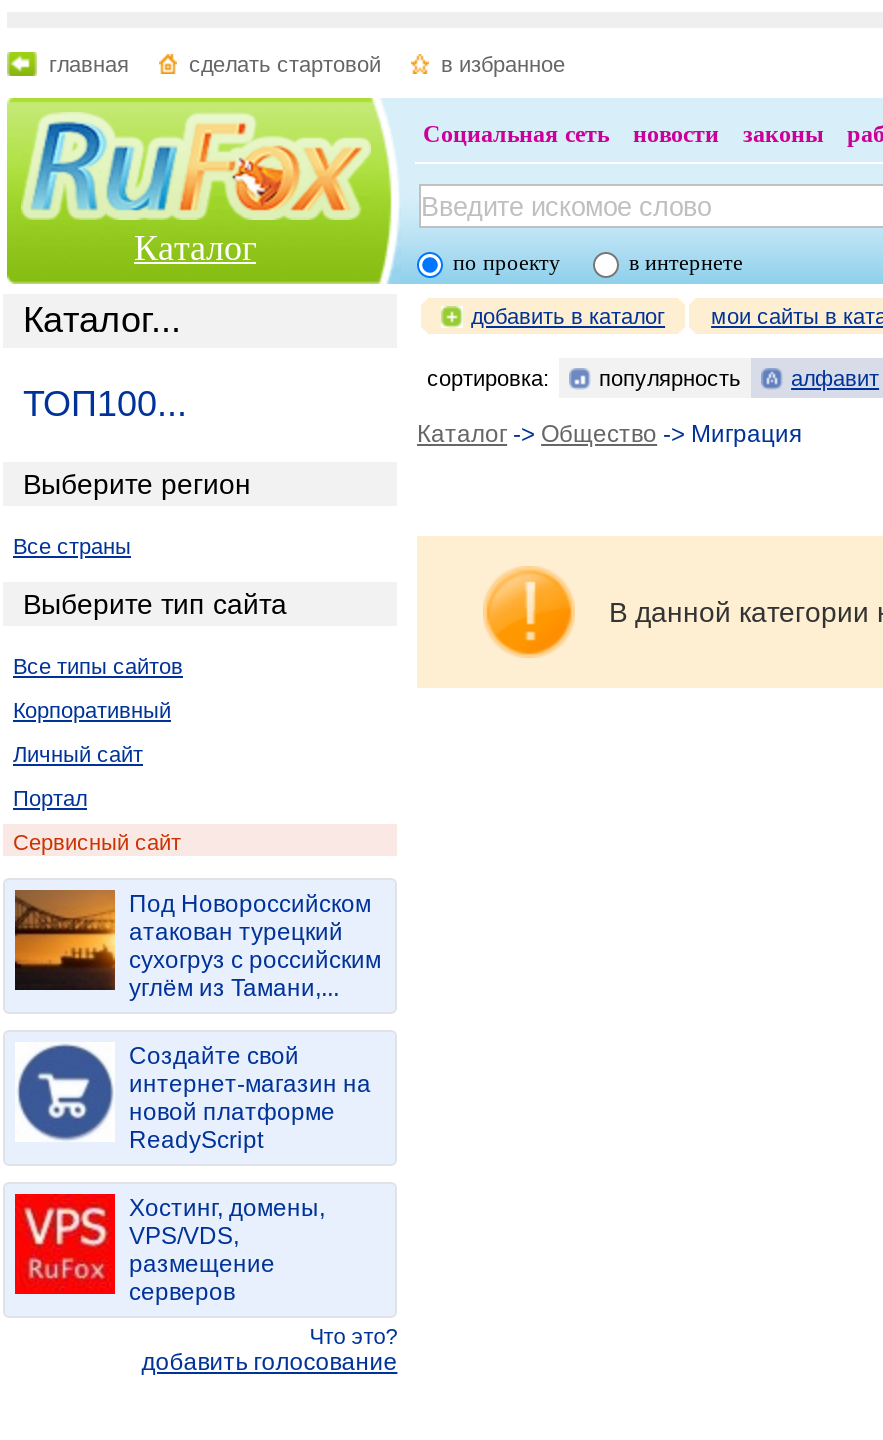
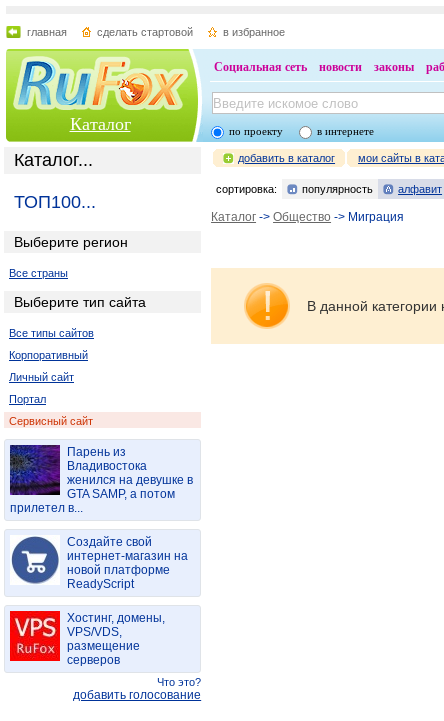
[13,888,381,1002] [image] | Под Новороссийском | атакован турецкий | сухогруз с российским | углём из Тамани,... -> [9,444,193,515] [image] | Парень из | Владивостока | женился на девушке в | GTA SAMP, а потом | прилетел в...

